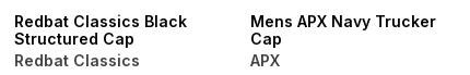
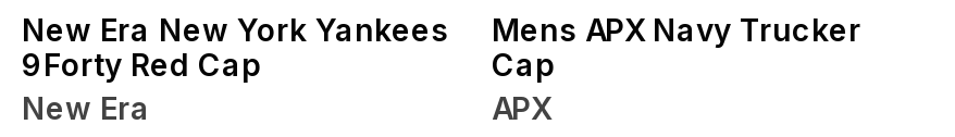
[14,12,187,70] Redbat Classics Black | Structured Cap | Redbat Classics -> [22,11,448,126] New Era New York Yankees | 9Forty Red Cap | New Era

